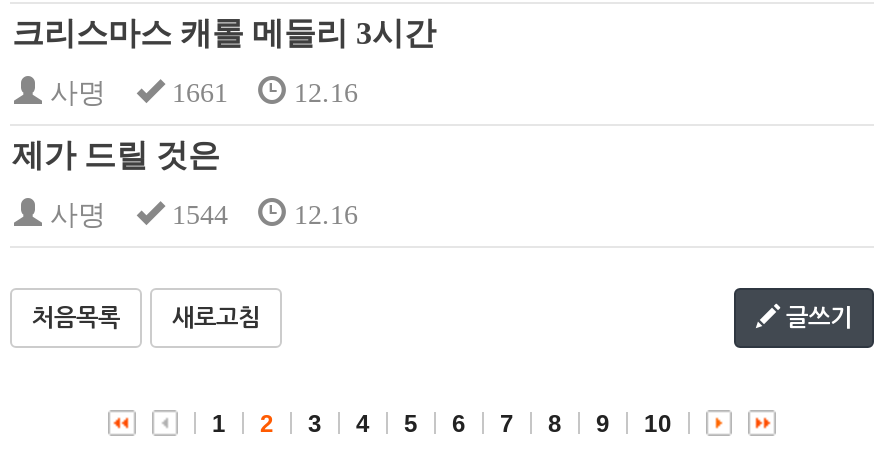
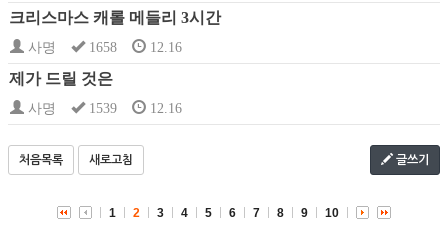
[42,78,358,108] 사명 1661 12.16 -> [24,40,182,55] 사명 1658 12.16
[42,200,358,230] 사명 1544 12.16 -> [24,101,182,116] 사명 1539 12.16

